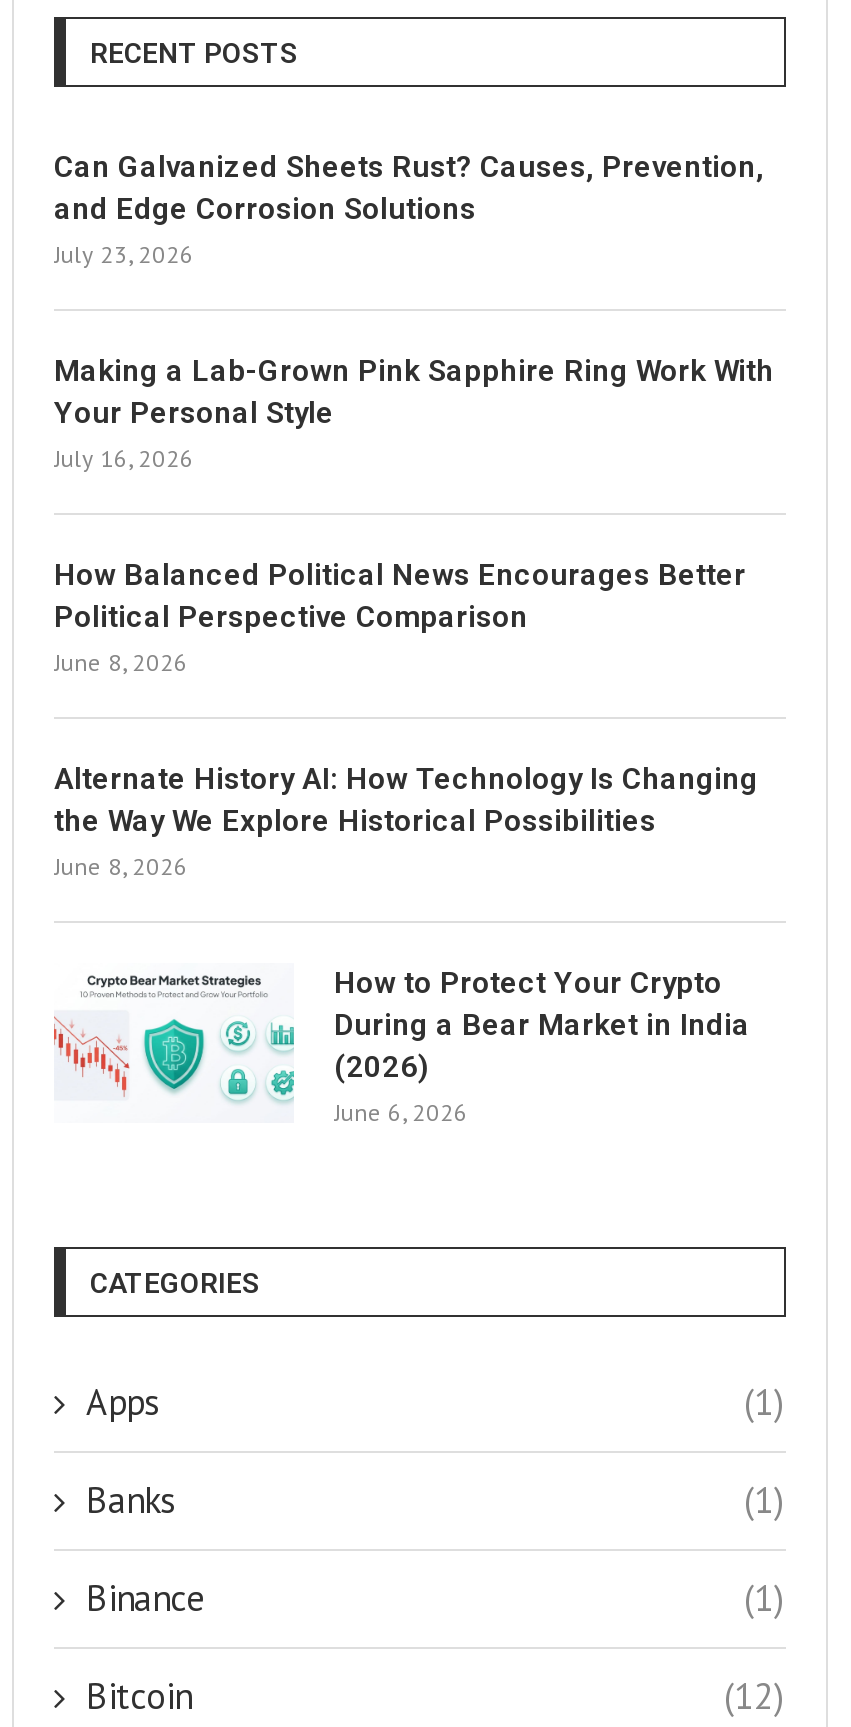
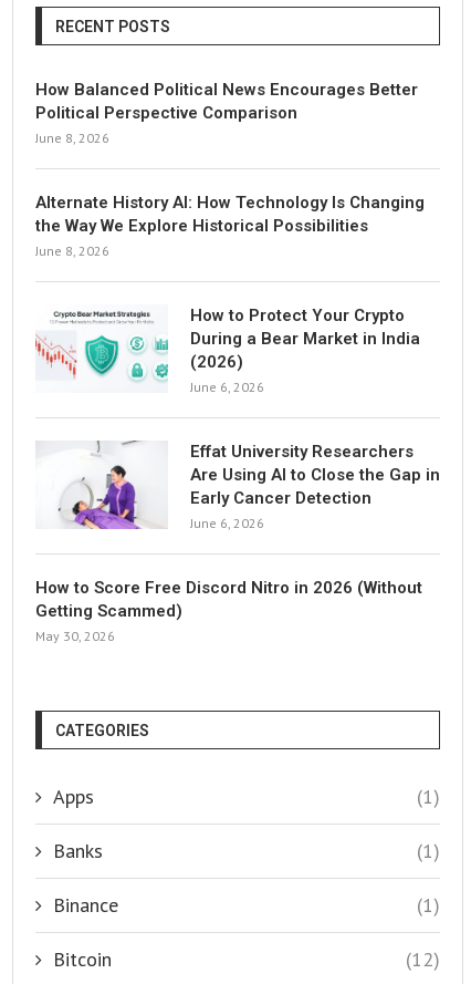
[54,149,774,473] Can Galvanized Sheets Rust? Causes, Prevention, | and Edge Corrosion Solutions | July 23, 2026 | Making a Lab-Grown Pink Sapphire Ring Work With | Your Personal Style | July 16, 2026 -> none
moved [52,557,758,1127] -> [34,80,425,395]: [image] | How Balanced Political News Encourages Better | Political Perspective Comparison | ... | (2026) | June 6, 2026
none -> [35,439,440,644] [image] | Effat University Researchers | Are Using AI to Close the Gap in | Early Cancer Detection | June 6, 2026 | How to Score Free Discord Nitro in 2026 (Without | Getting Scammed) | May 30, 2026

